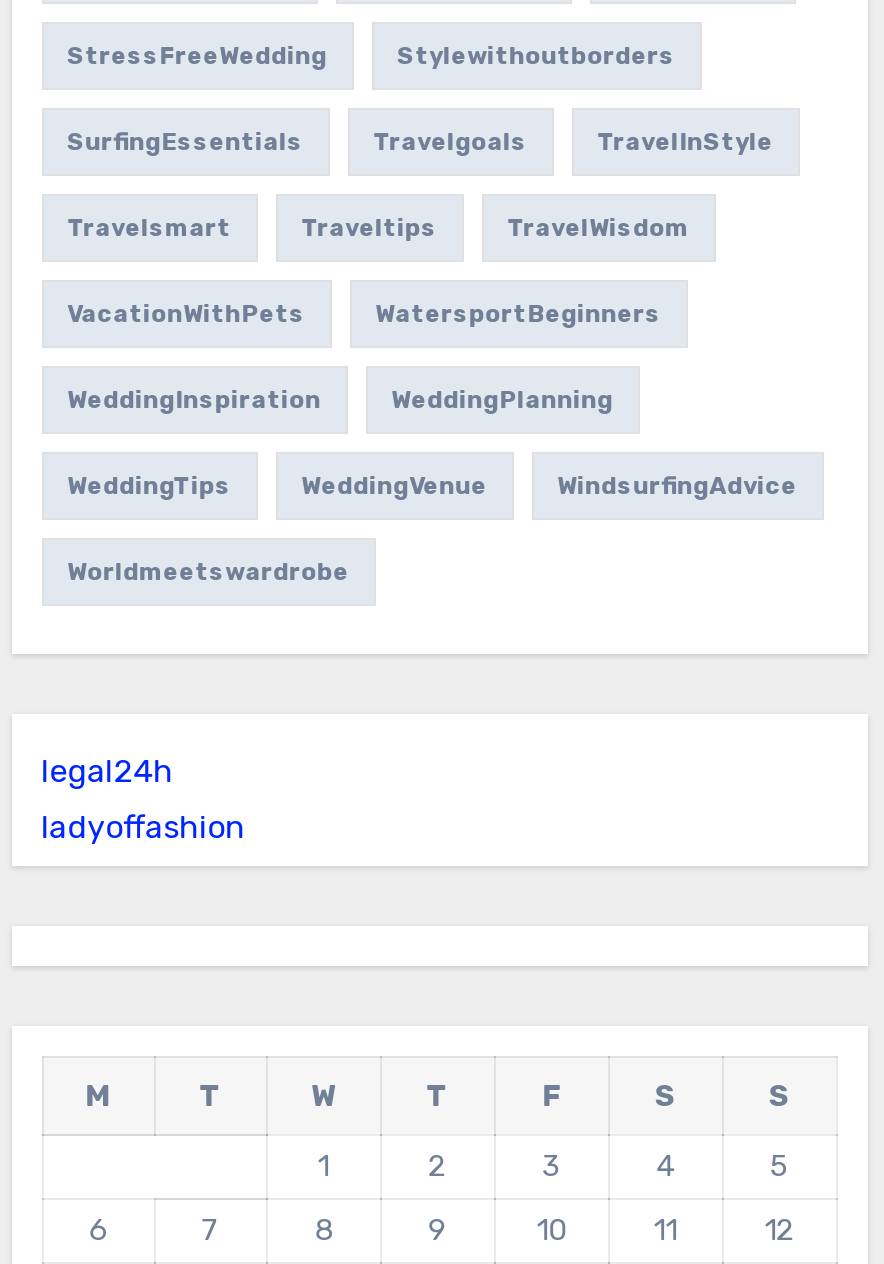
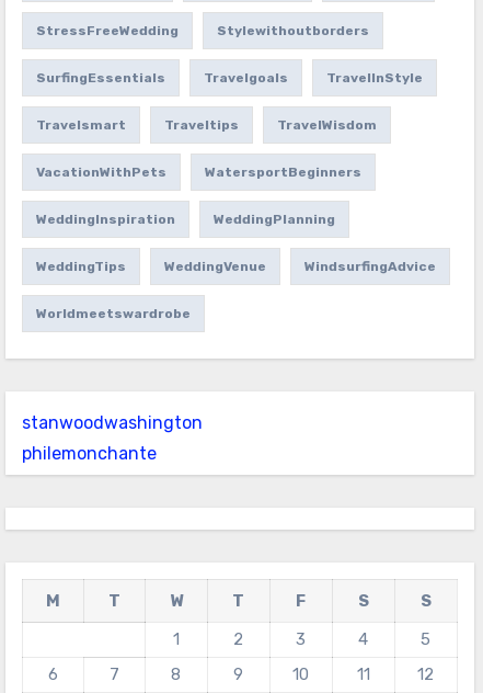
[41,751,173,789] legal24h -> [21,412,202,433] stanwoodwashington
[41,807,245,845] ladyoffashion -> [21,443,156,463] philemonchante

